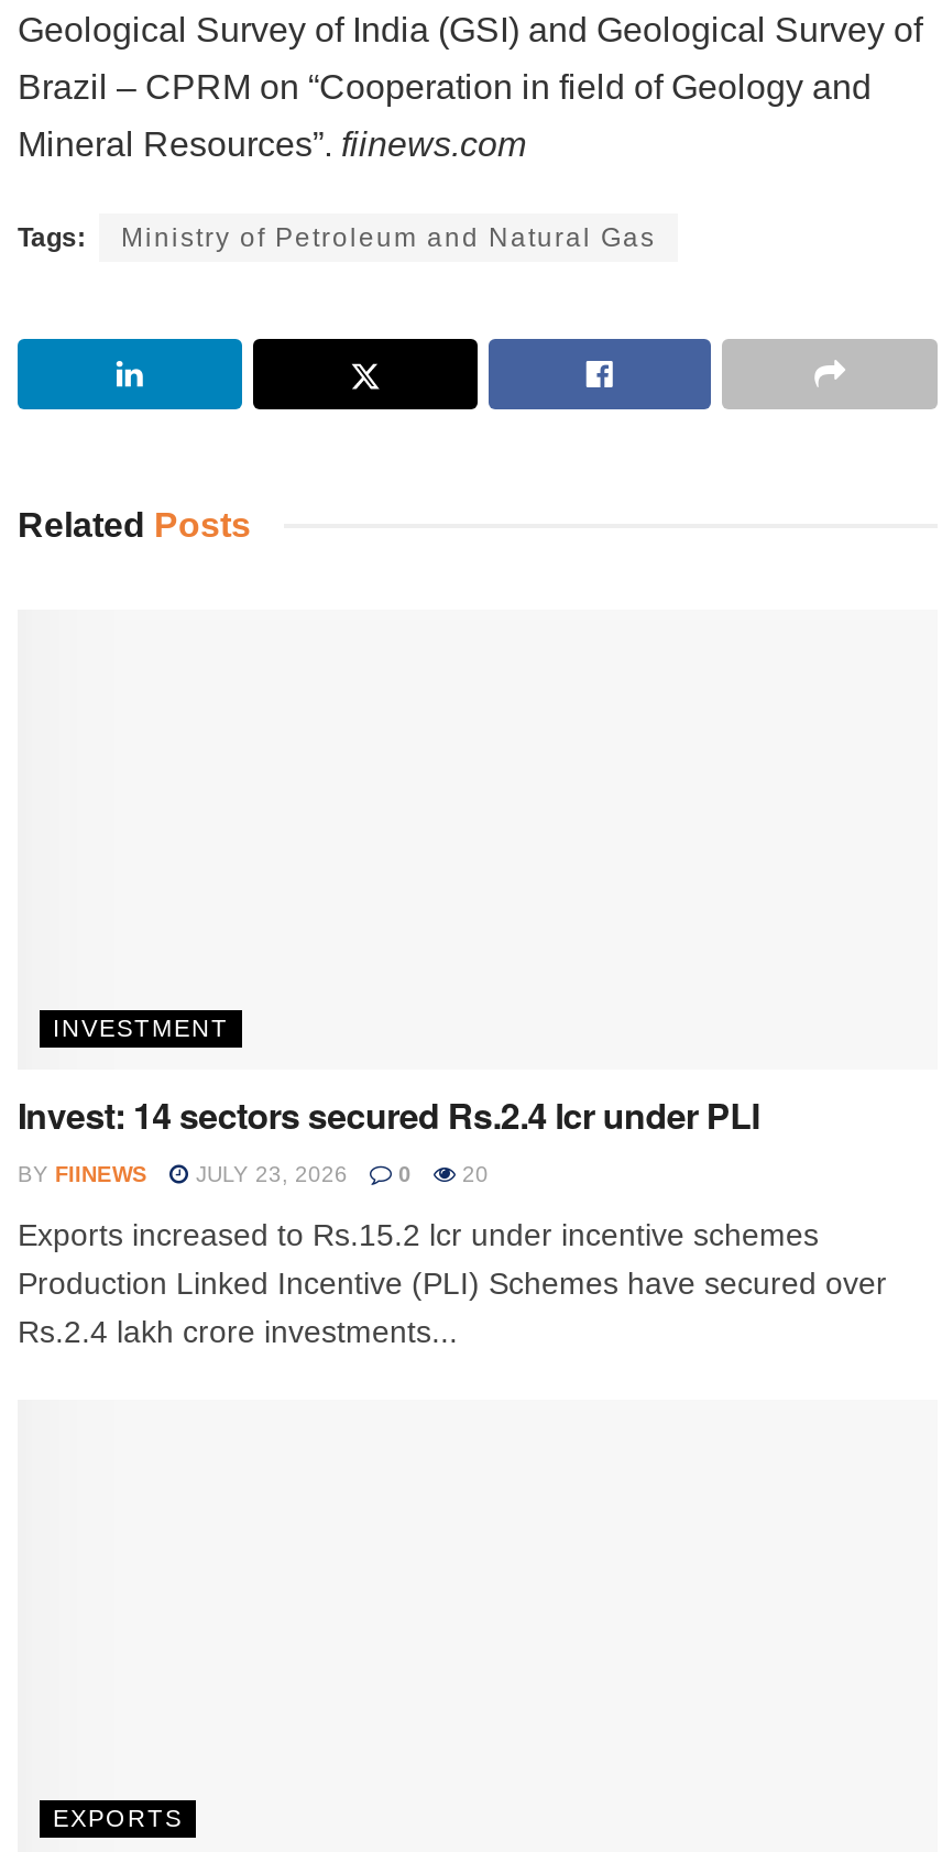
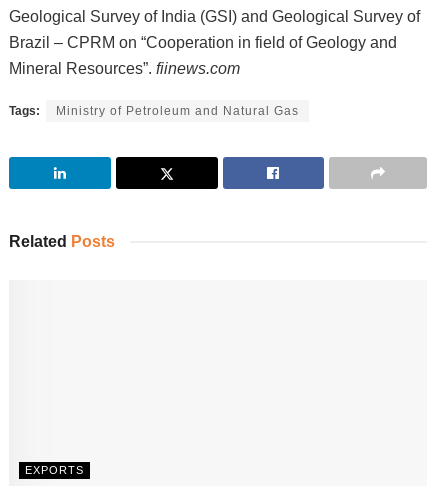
[18,1013,887,1348] INVESTMENT | Invest: 14 sectors secured Rs.2.4 lcr under PLI | BY FIINEWS | JULY 23, 2026 | 0 | 20 | Exports increased to Rs.15.2 lcr under incentive schemes | Production Linked Incentive (PLI) Schemes have secured over | Rs.2.4 lakh crore investments... -> none

